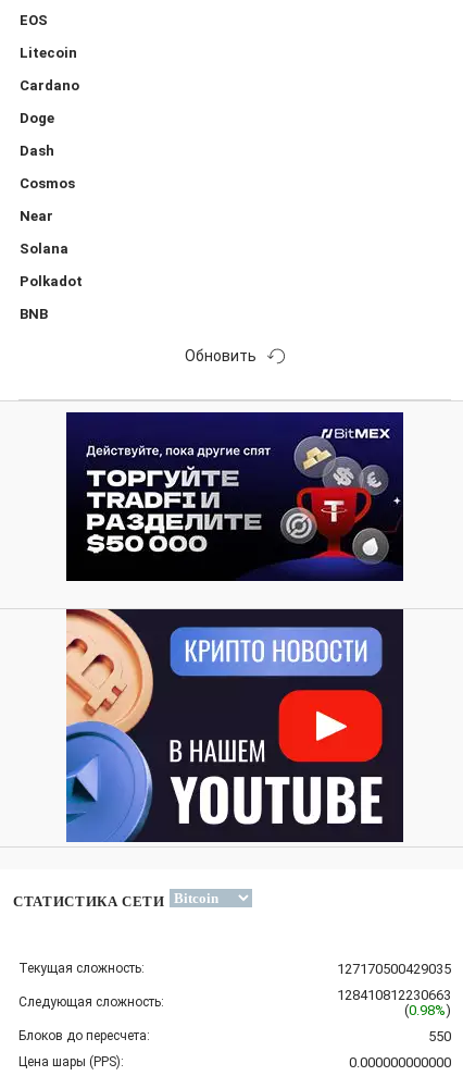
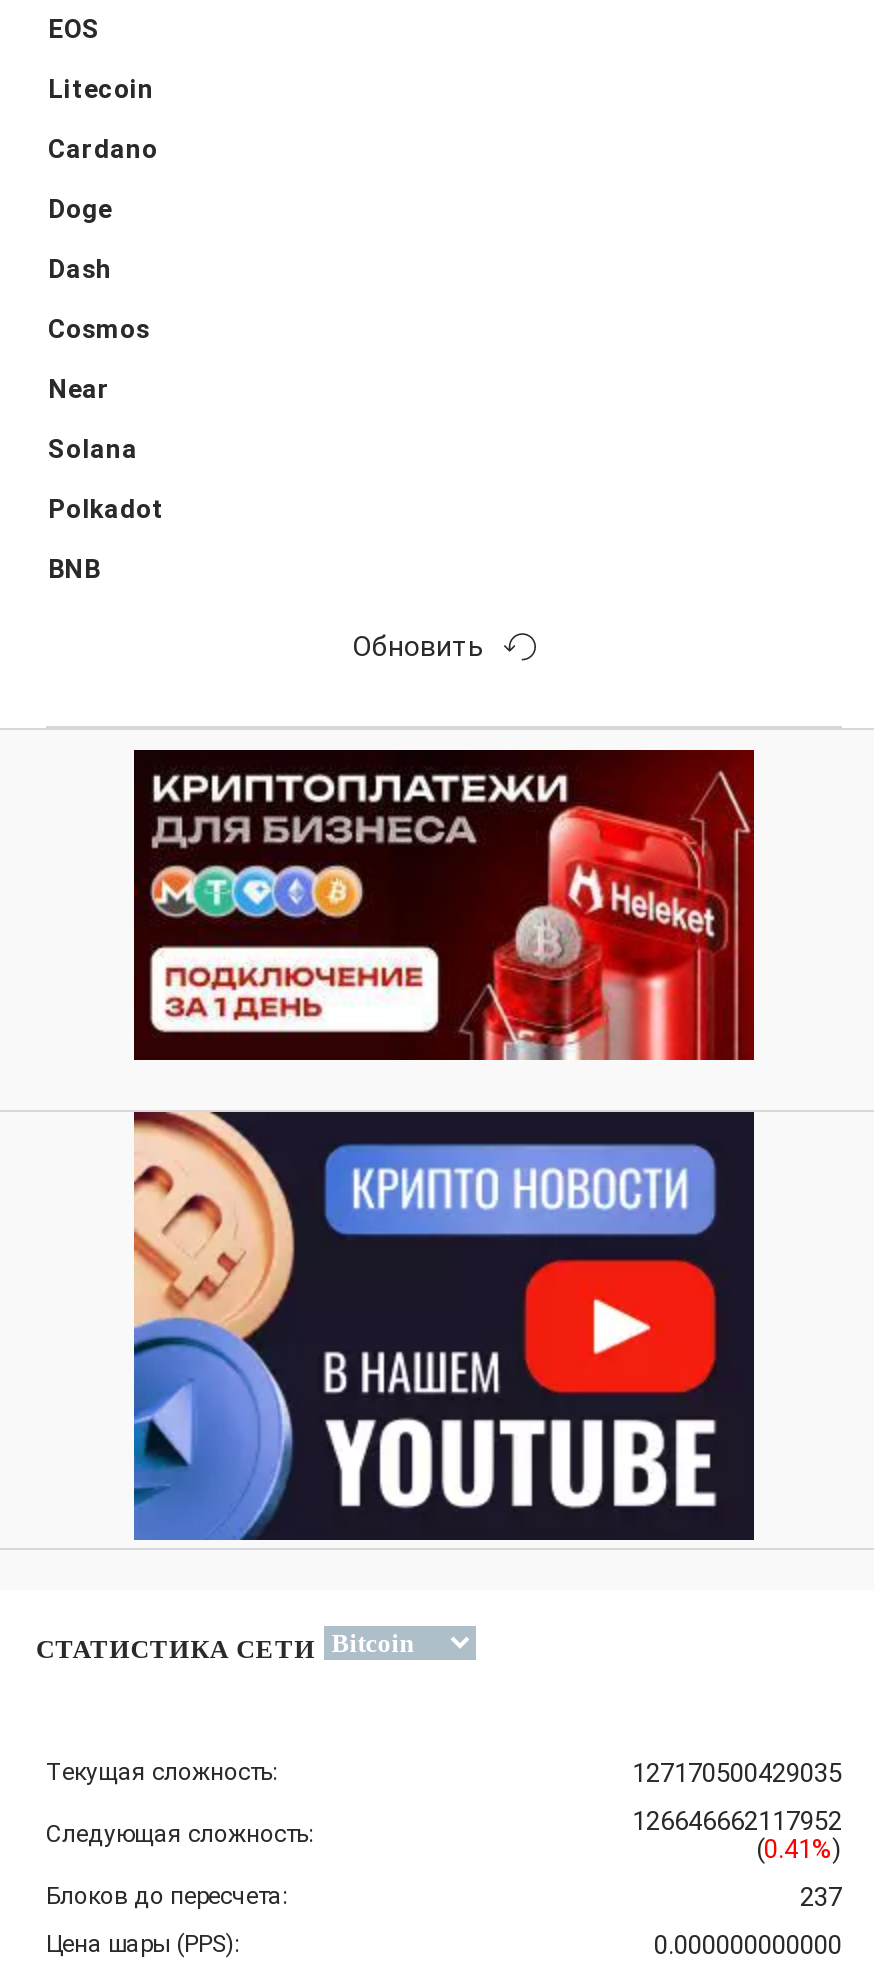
[66,411,404,582] [image] -> [134,748,756,1062] [image]
[337,987,451,1004] 128410812230663 -> [632,1807,842,1837] 126646662117952
[404,1002,451,1019] (0.98%) -> [756,1835,842,1865] (0.41%)
[428,1029,451,1045] 550 -> [800,1883,842,1913] 237

